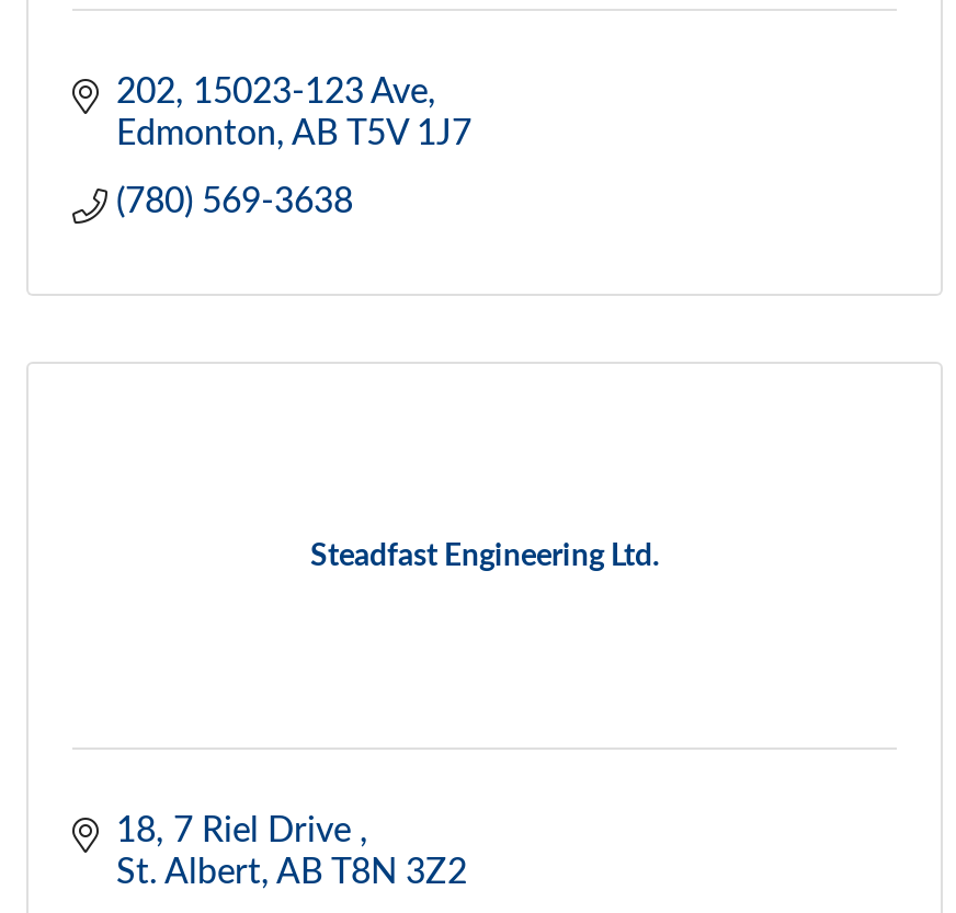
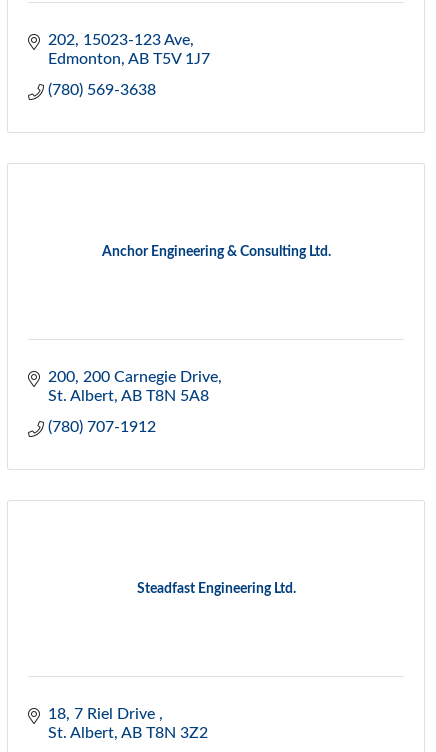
none -> [48,369,218,435] 200, 200 Carnegie Drive | St. Albert AB T8N 5A8 | (780) 707-1912
none -> [101,245,330,259] Anchor Engineering & Consulting Ltd.

